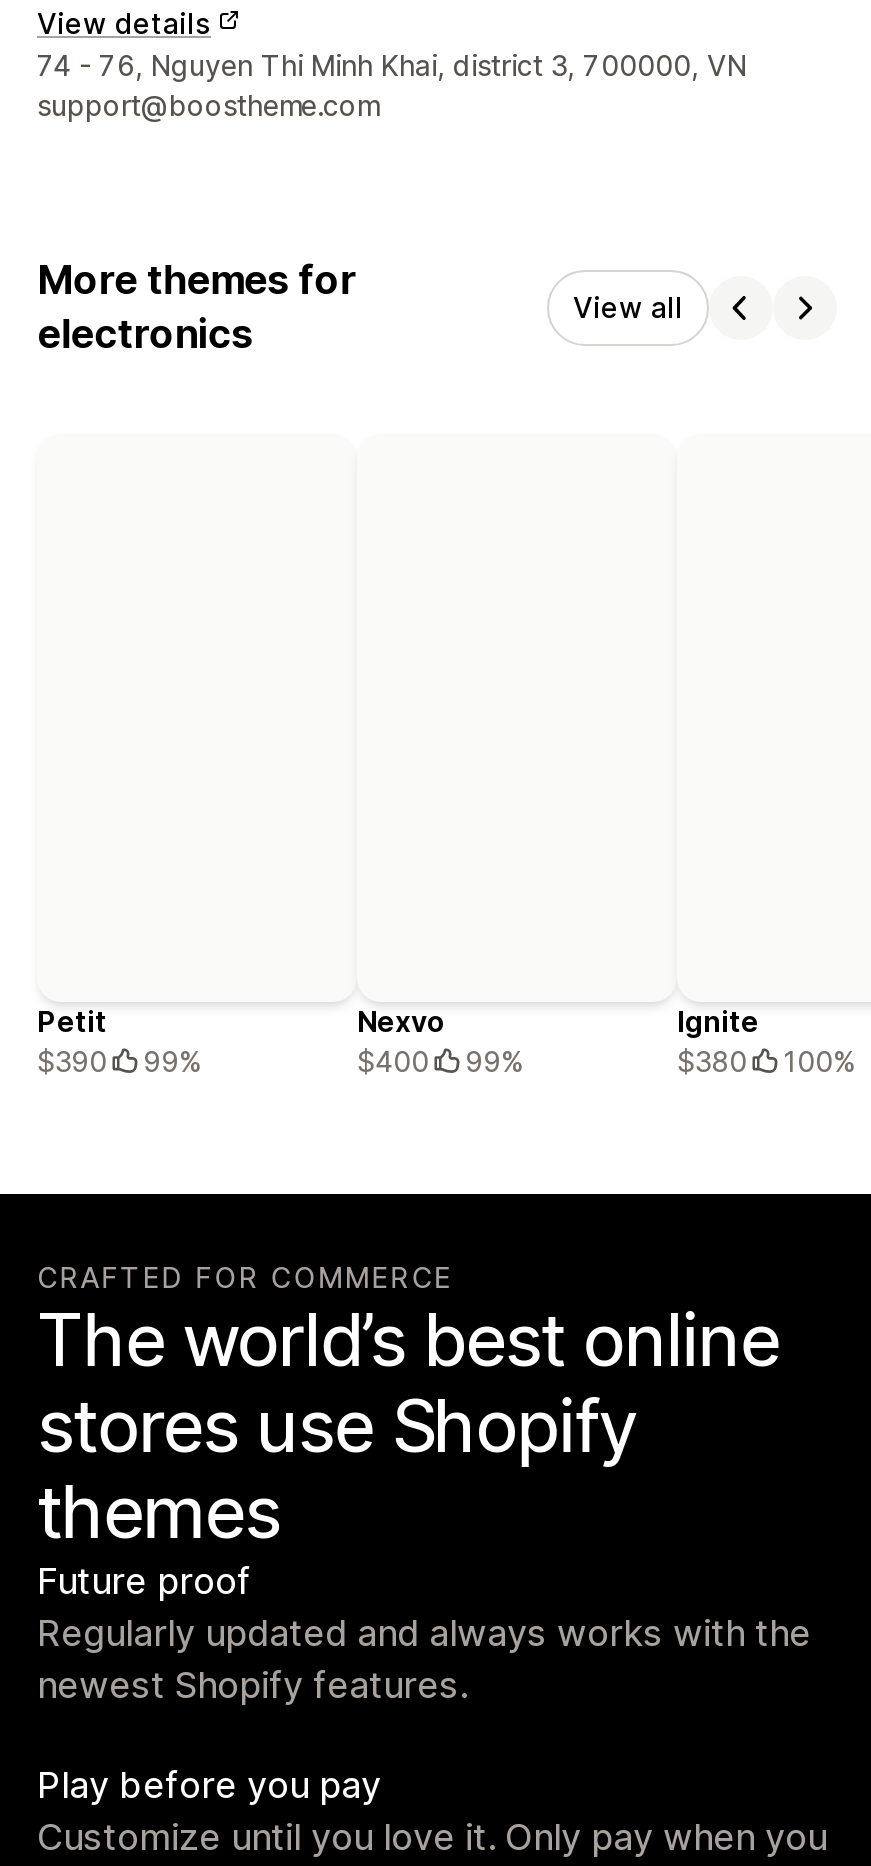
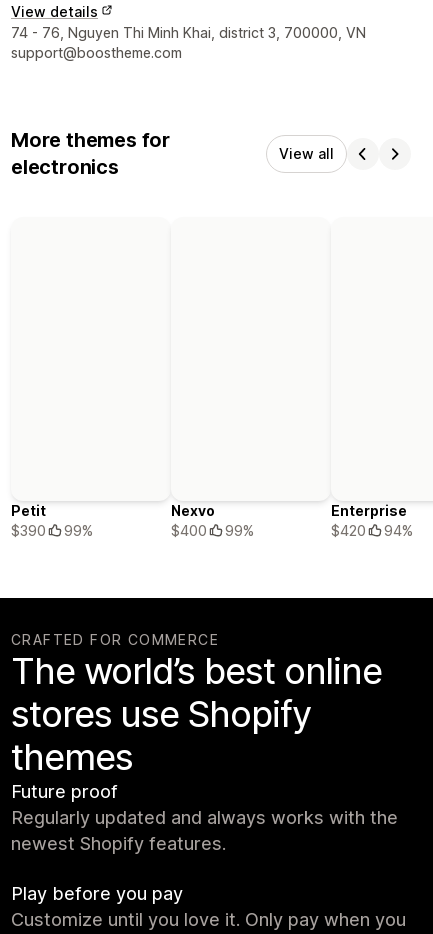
[677,1005,855,1079] Ignite | $380 | 100% -> [331,502,413,539] Enterprise | $420 | 94%

